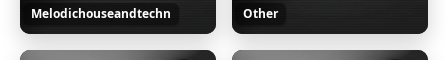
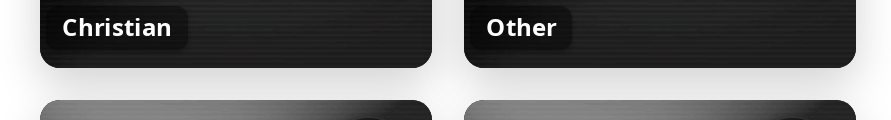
[31,5,171,22] Melodichouseandtechn -> [62,10,172,44] Christian

